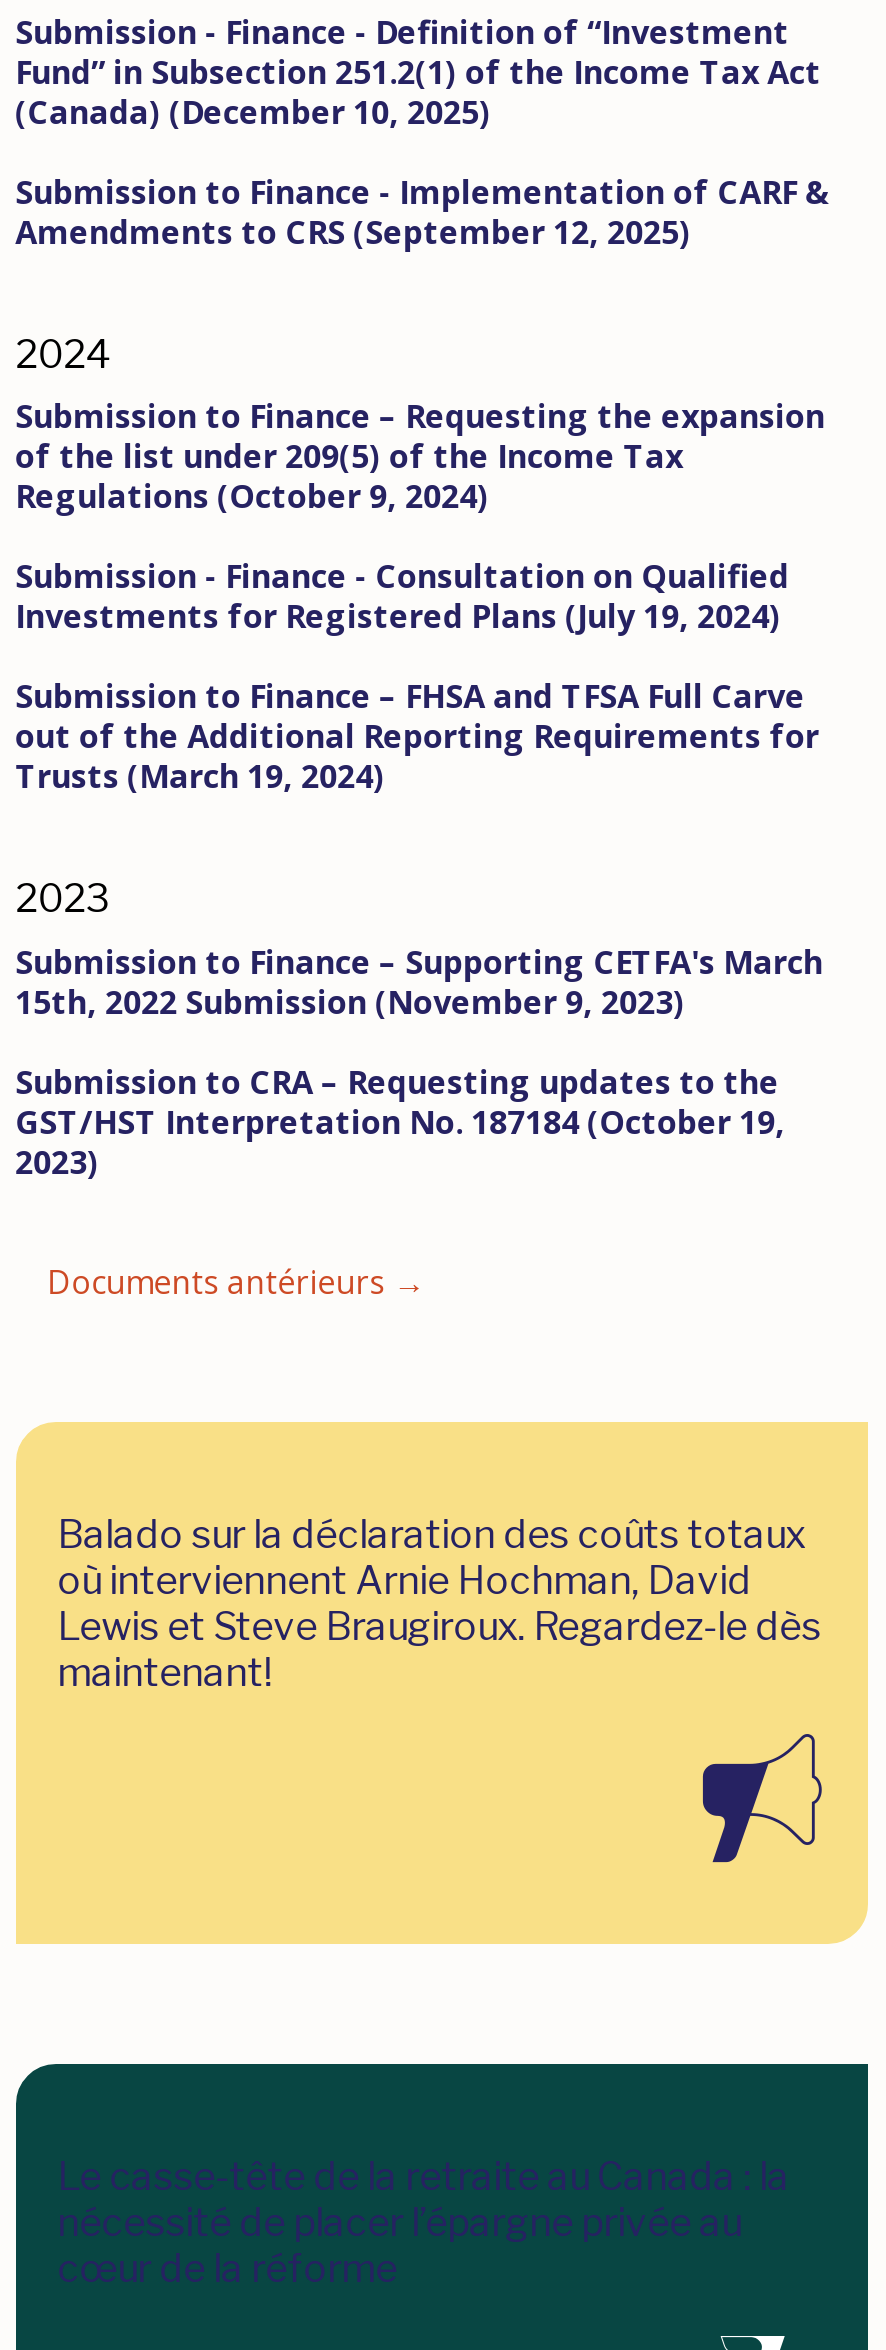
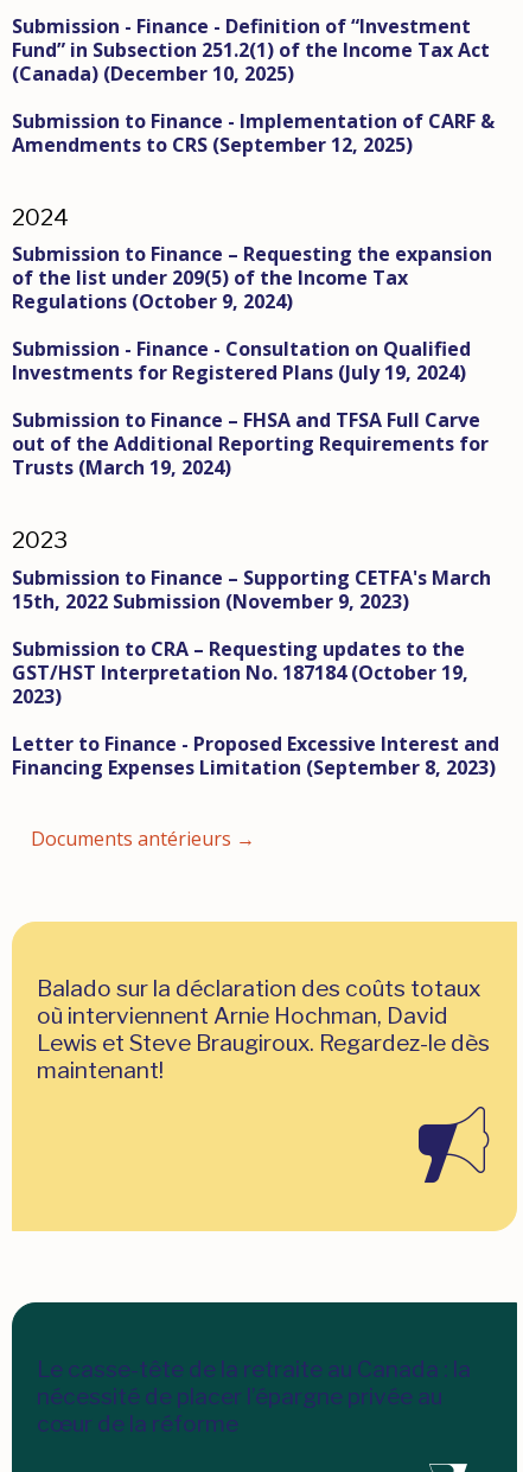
none -> [12,731,499,780] Letter to Finance - Proposed Excessive Interest and | Financing Expenses Limitation (September 8, 2023)

